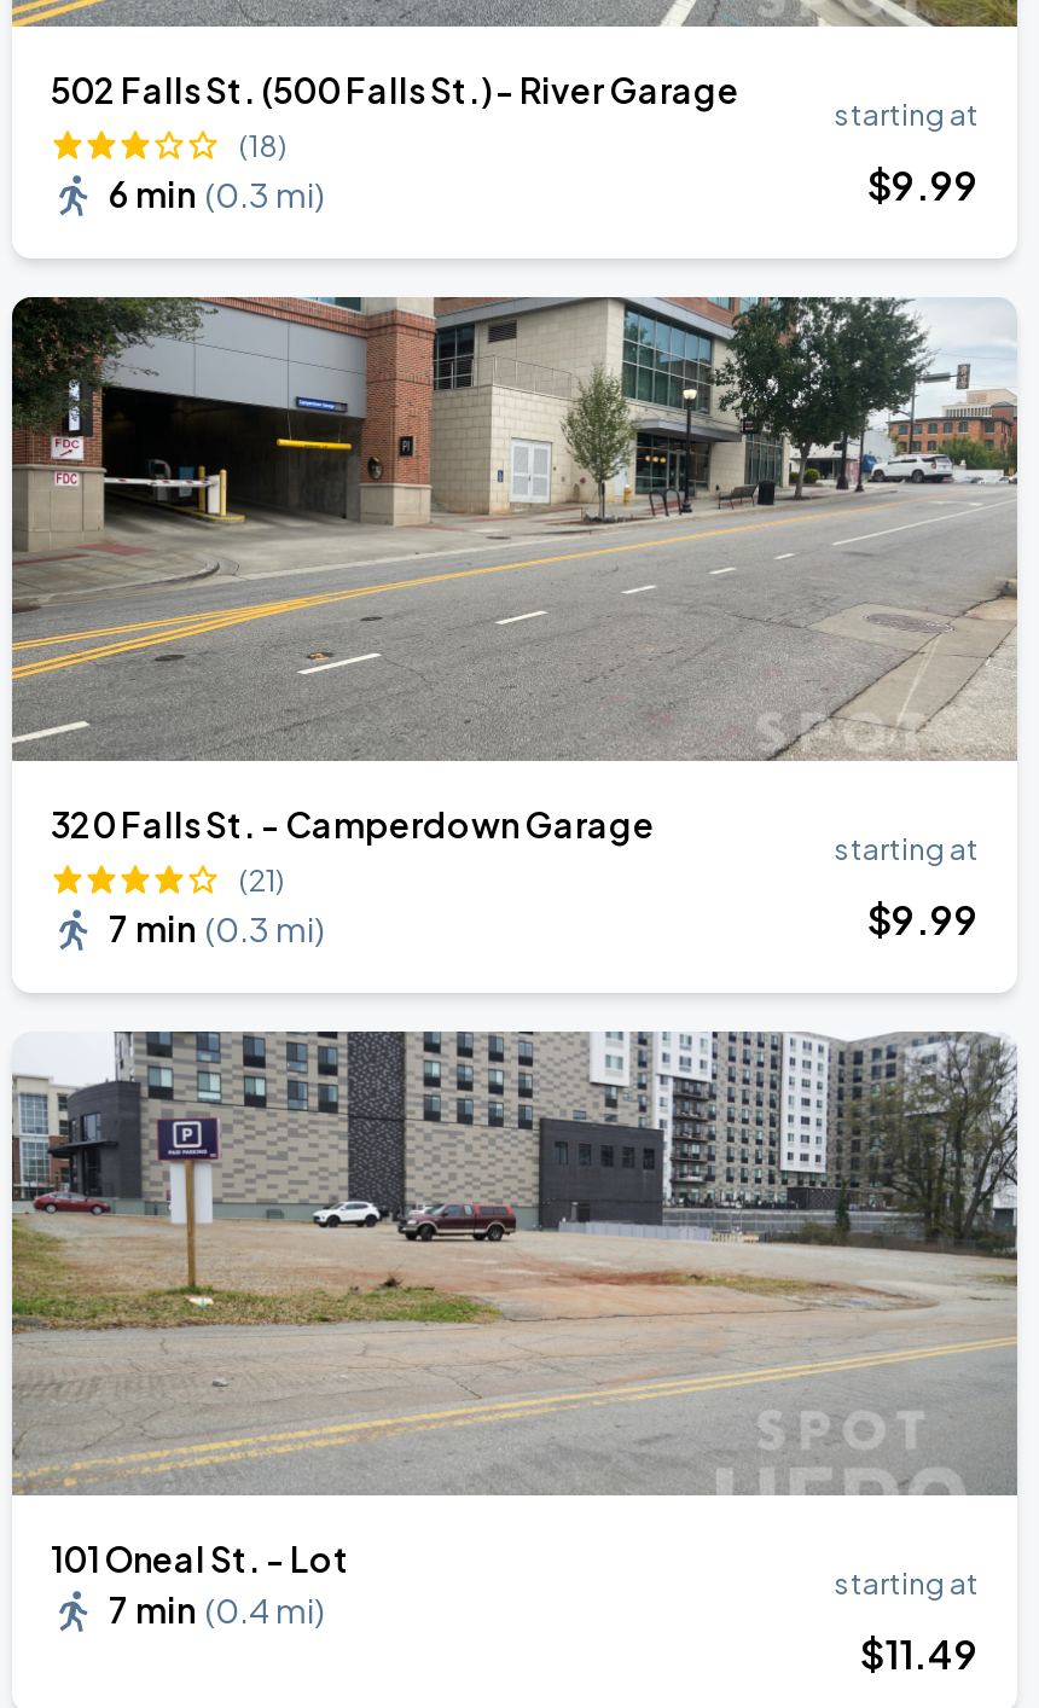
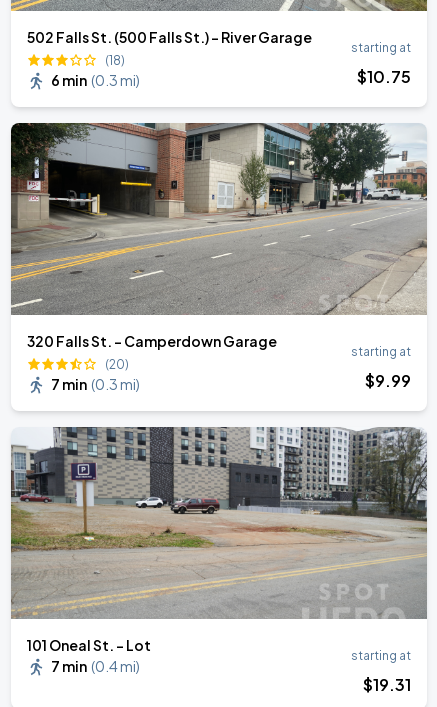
[867,159,979,210] $9.99 -> [357,66,411,87] $10.75
[239,862,285,899] (21) -> [105,357,129,372] (20)
[860,1628,979,1679] $11.49 -> [363,674,411,695] $19.31

